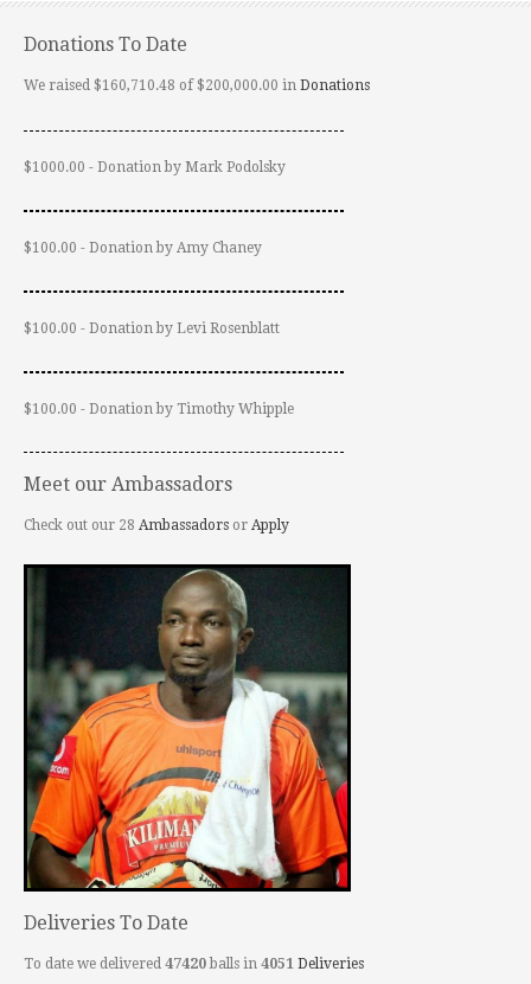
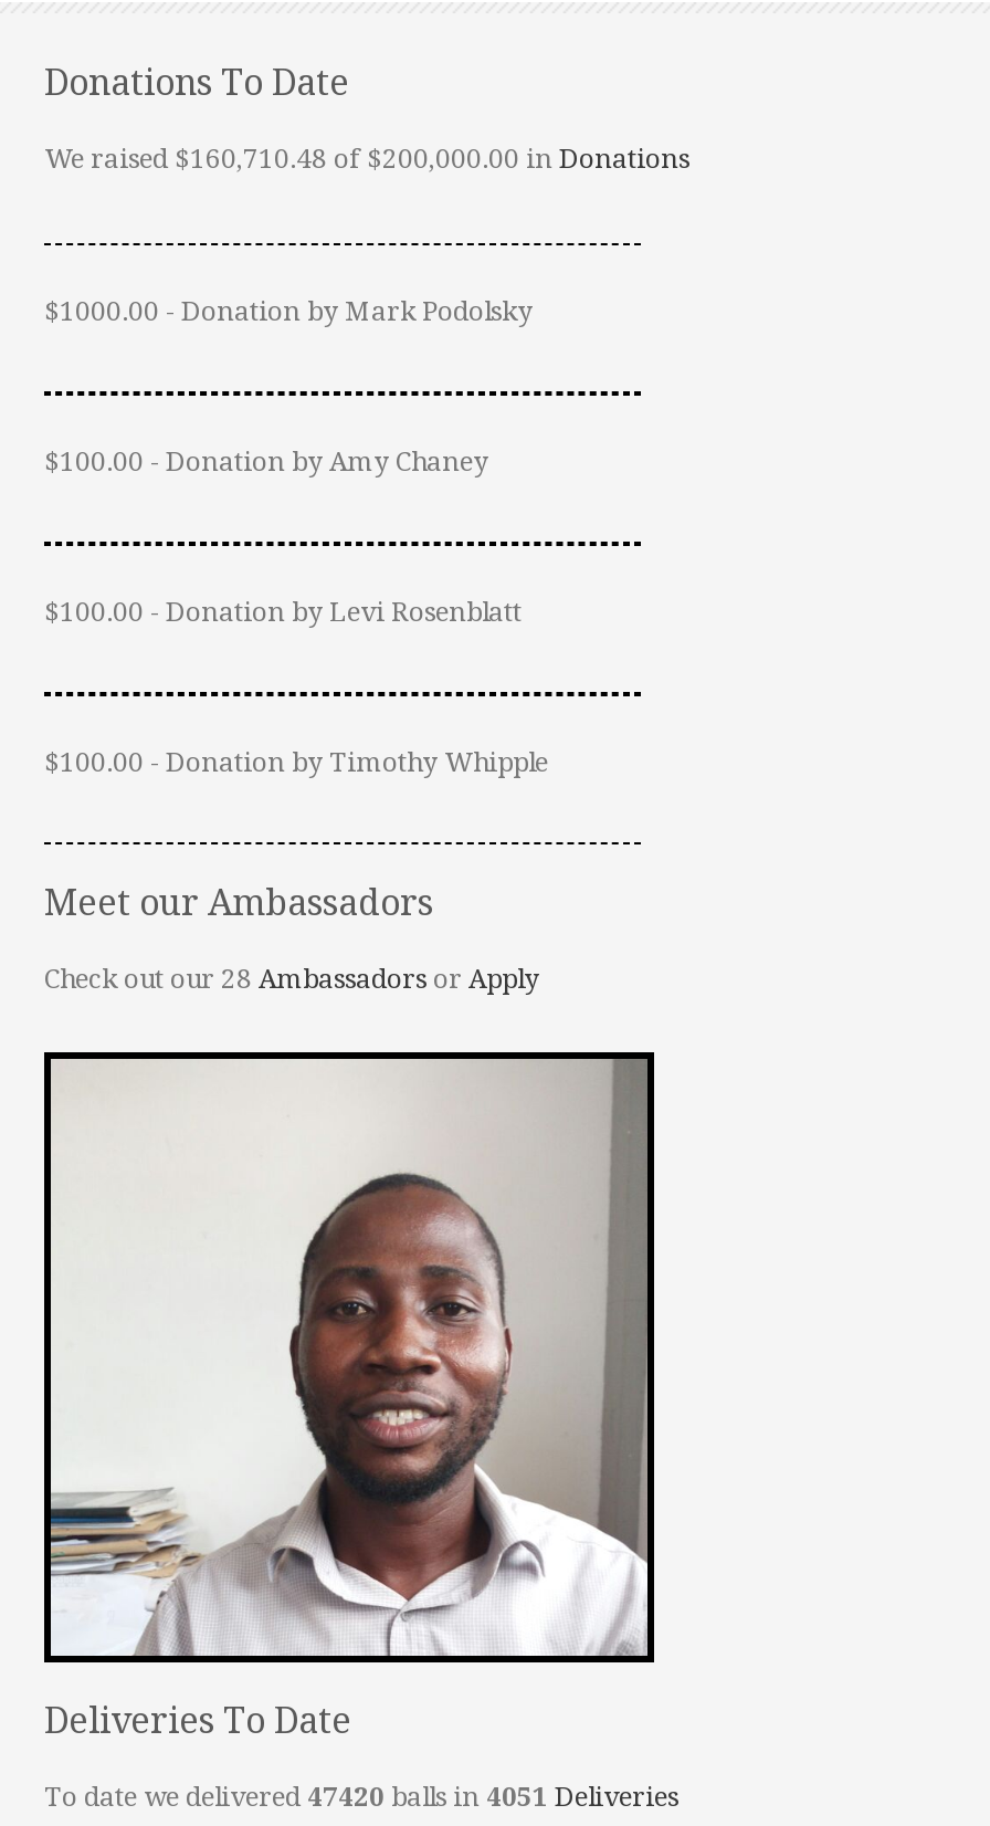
[27,568,348,889] [image] -> [49,1057,650,1658] [image]

